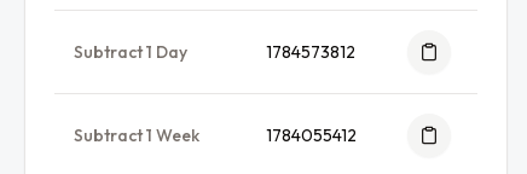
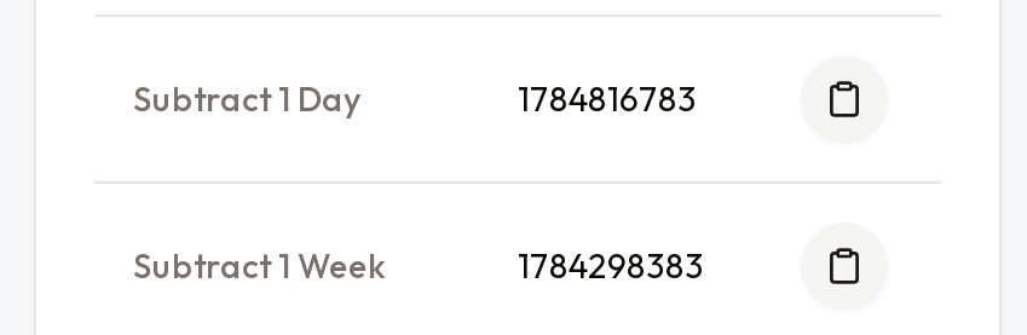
[266,41,355,63] 1784573812 -> [518,77,697,121] 1784816783
[266,124,357,146] 1784055412 -> [518,244,704,288] 1784298383

